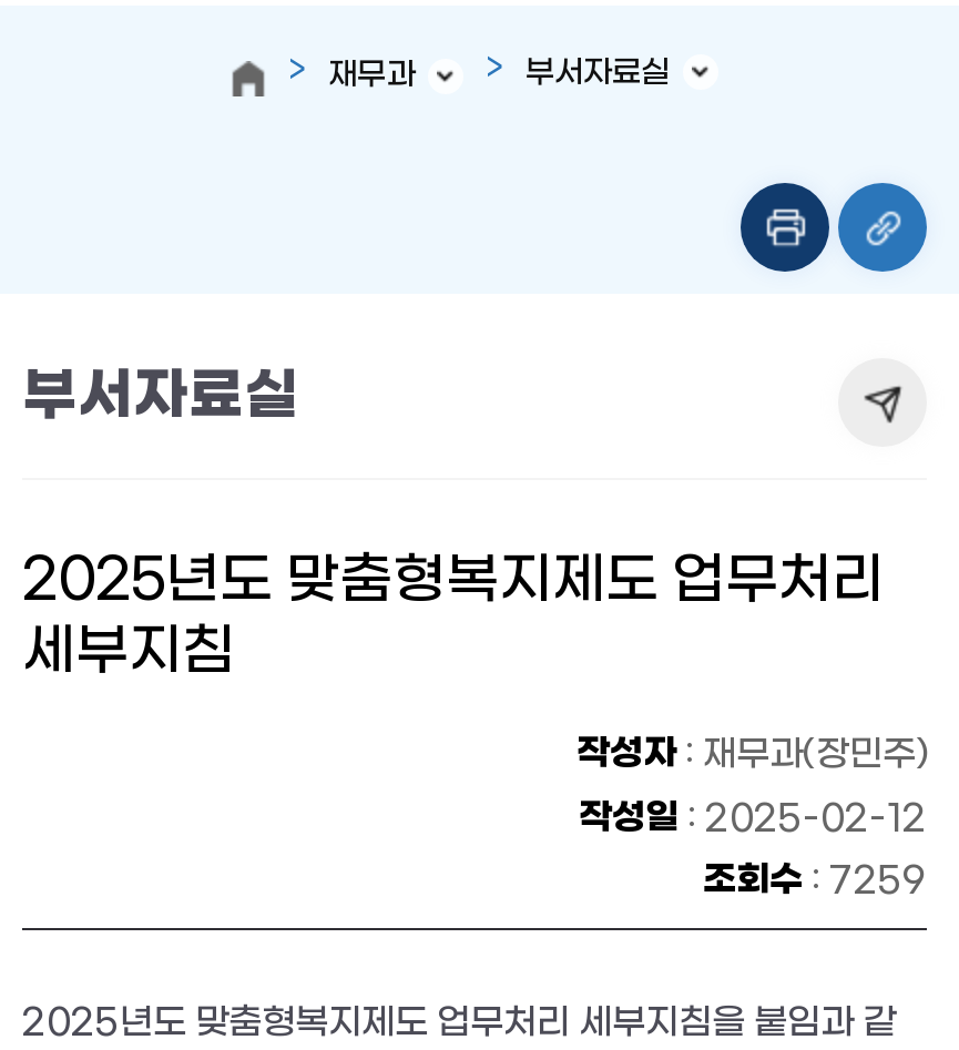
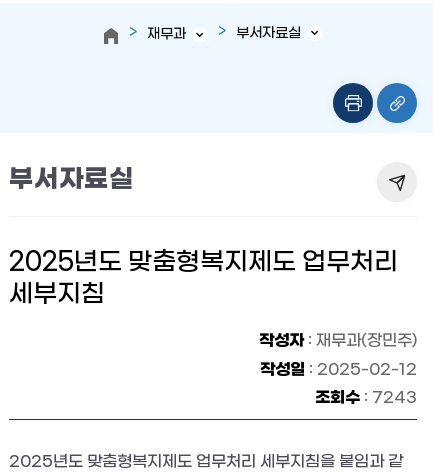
[703,858,927,903] 조회수: 7259 -> [315,387,417,407] 조회수: 7243

